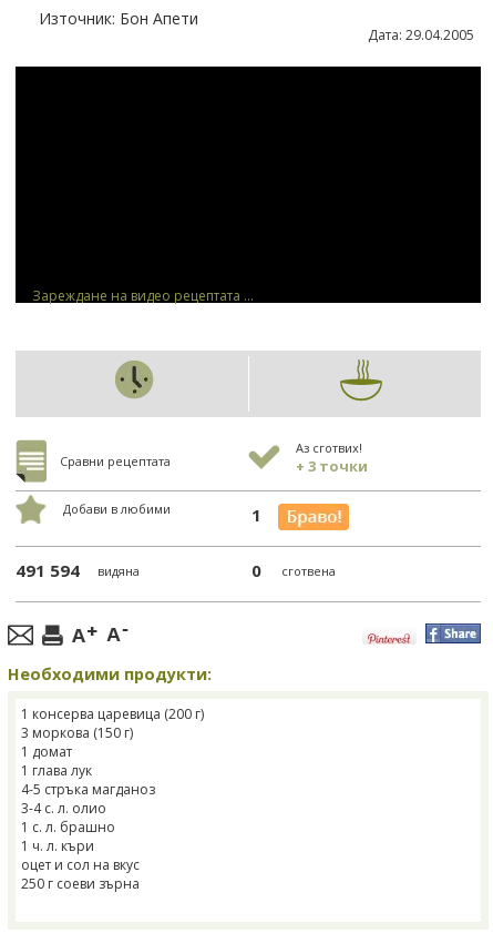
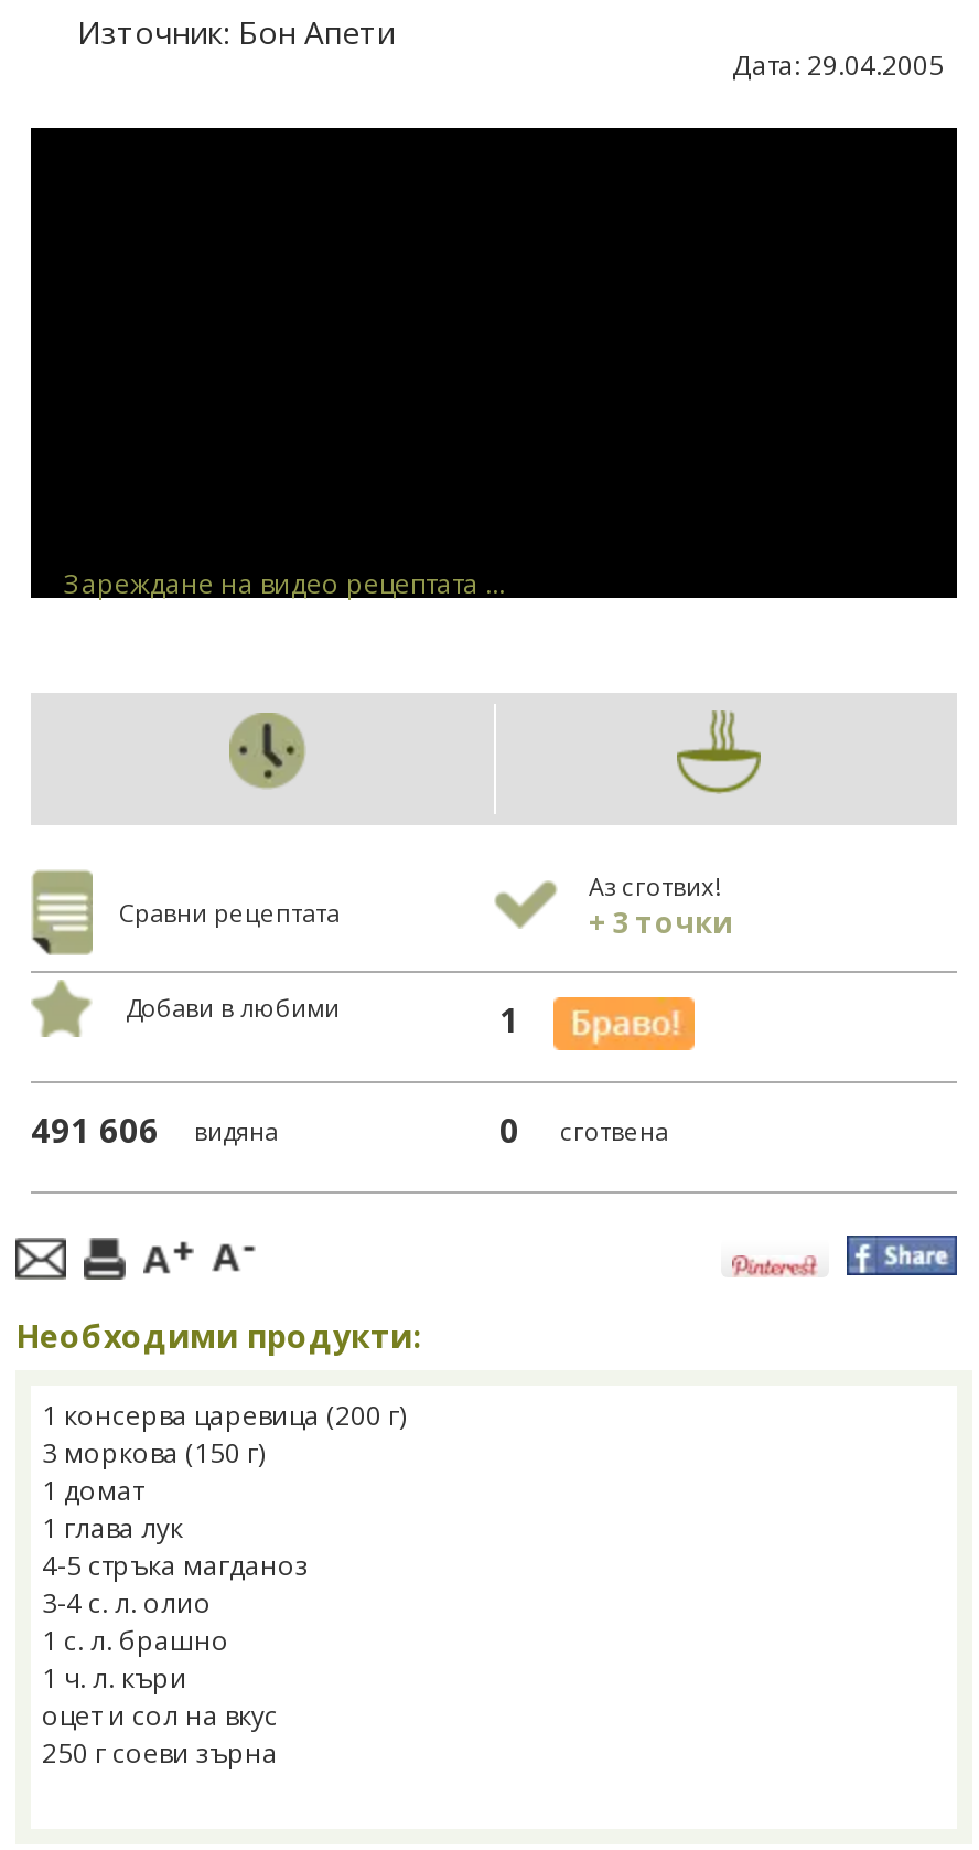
[16,559,140,581] 491 594 видяна -> [31,1107,278,1151] 491 606 видяна

